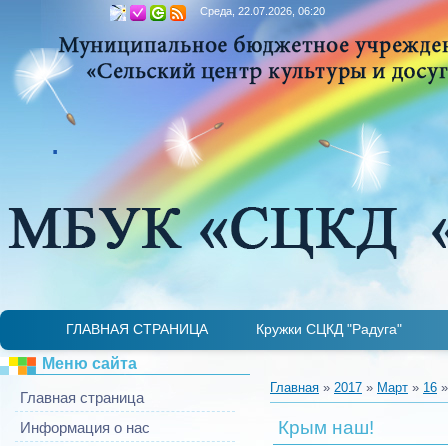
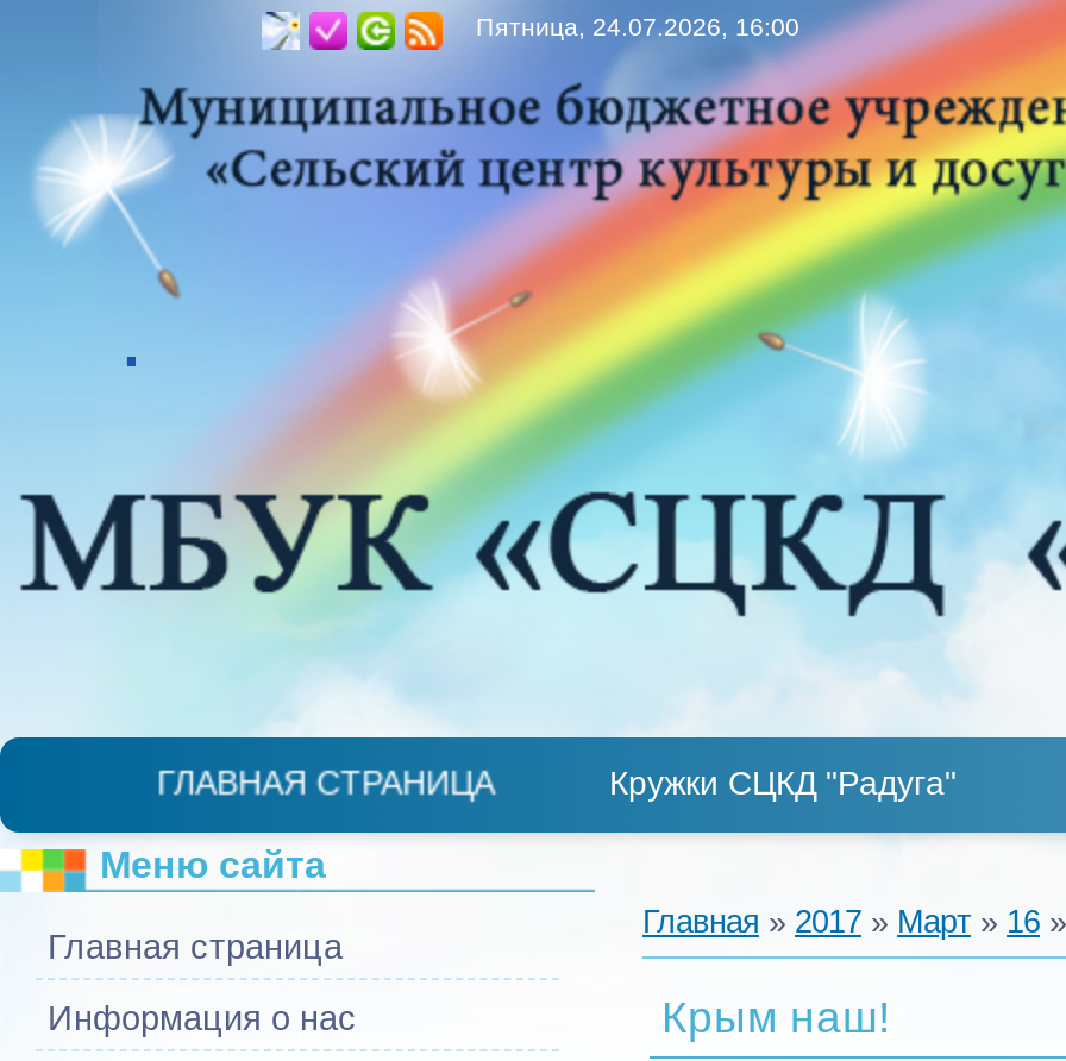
[200,5,325,17] Среда, 22.07.2026, 06:20 -> [476,12,799,40] Пятница, 24.07.2026, 16:00

